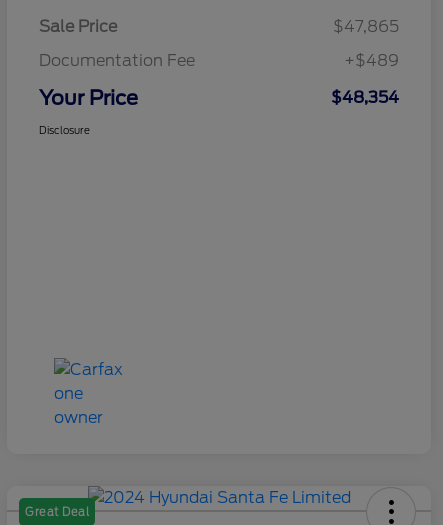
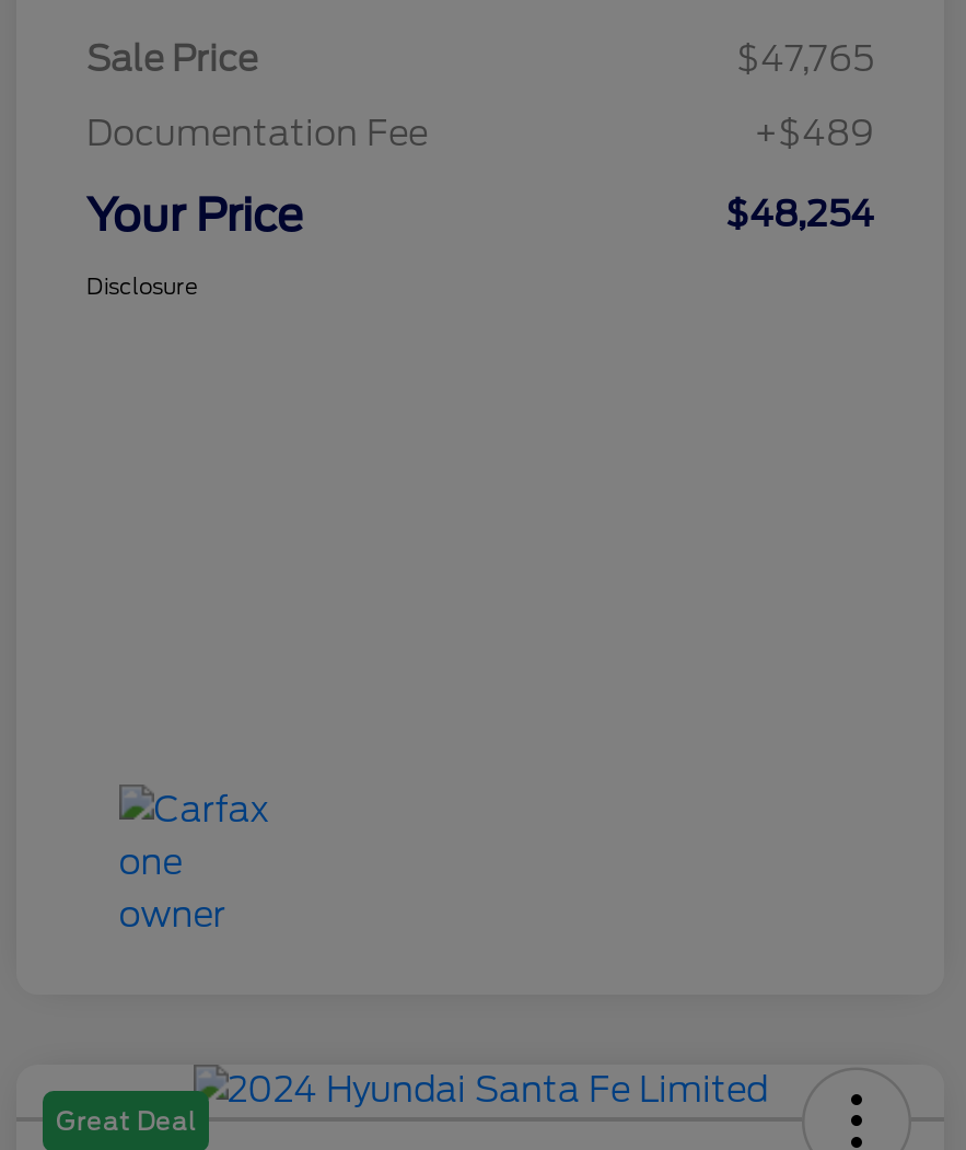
[333,17,399,36] $47,865 -> [736,38,874,79] $47,765
[331,88,399,107] $48,354 -> [725,193,874,235] $48,254

